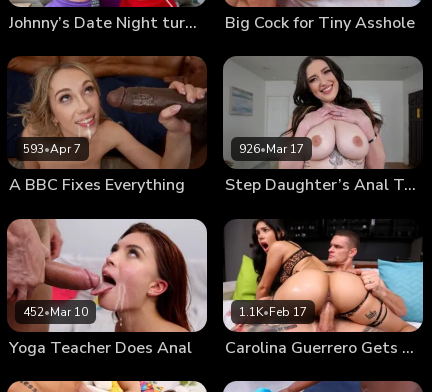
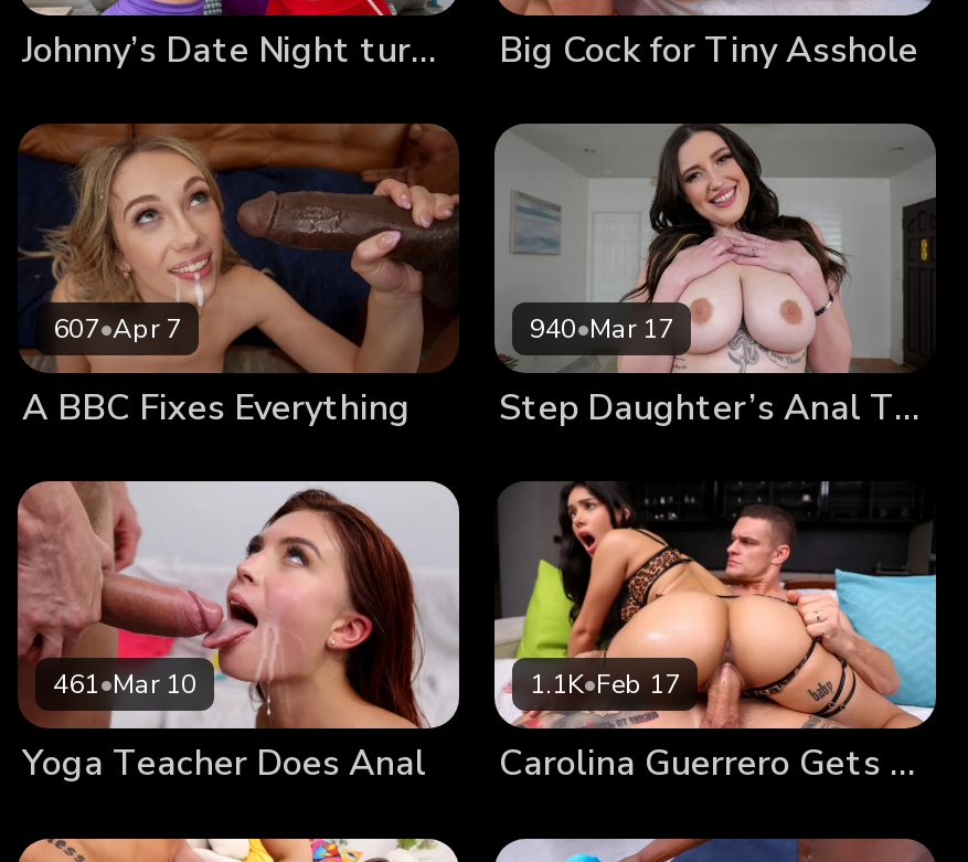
[23,141,81,157] 593•Apr 7 -> [53,311,181,346] 607•Apr 7
[239,141,304,157] 926•Mar 17 -> [530,311,673,346] 940•Mar 17
[23,304,88,320] 452•Mar 10 -> [53,668,196,704] 461•Mar 10

